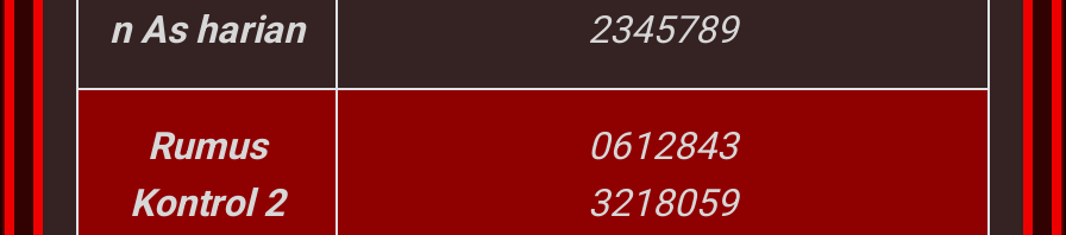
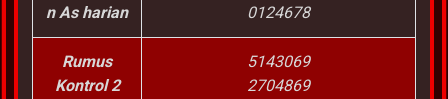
[588,7,738,52] 2345789 -> [247,3,310,22] 0124678
[588,123,738,169] 0612843 -> [247,52,310,71] 5143069
[588,180,738,226] 3218059 -> [247,76,310,95] 2704869

